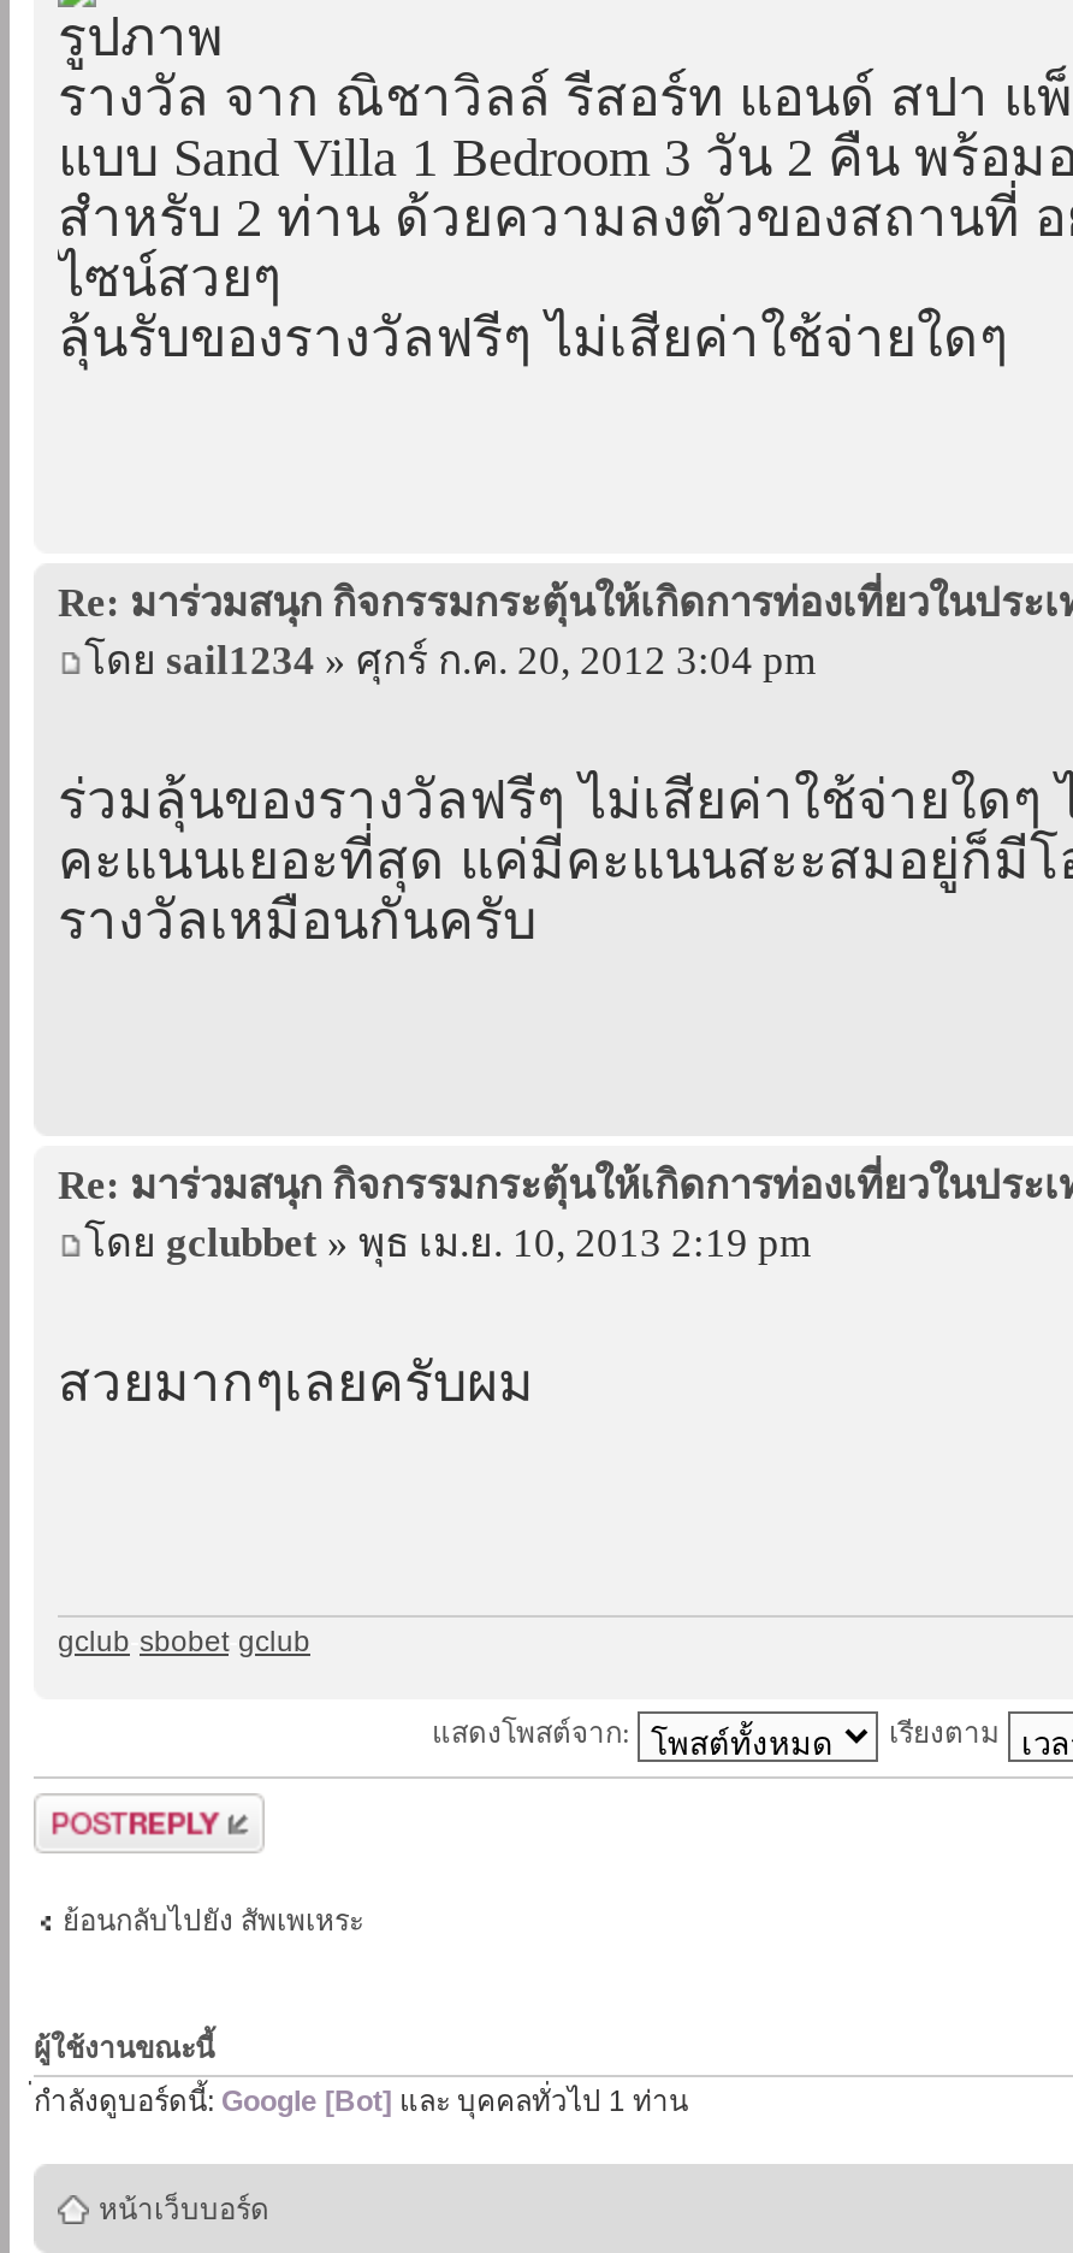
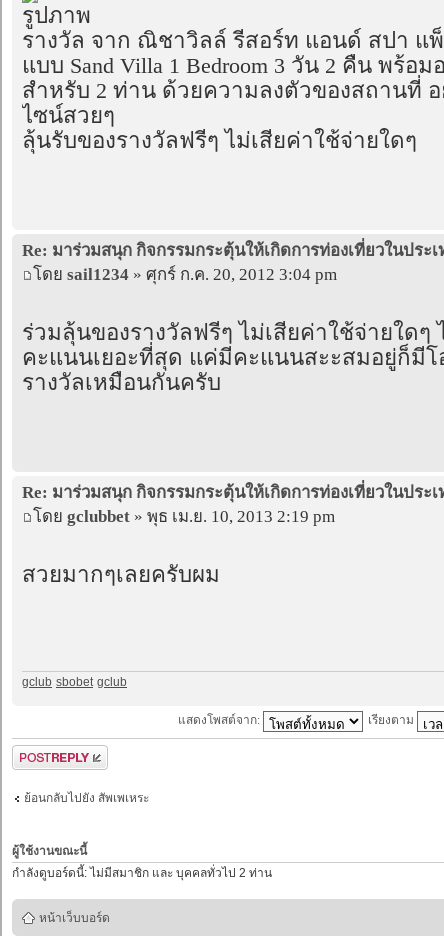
[34,2084,688,2118] ่กำลังดูบอร์ดนี้: Google [Bot]และ บุคคลทั่วไป 1 ท่าน -> [12,866,272,880] กำลังดูบอร์ดนี้: ไม่มีสมาชิก และ บุคคลทั่วไป 2 ท่าน

